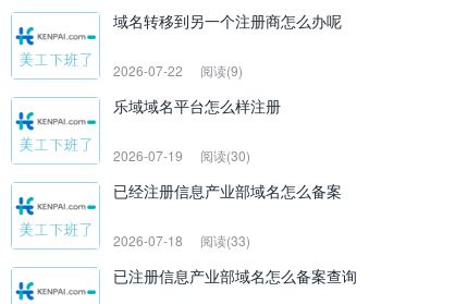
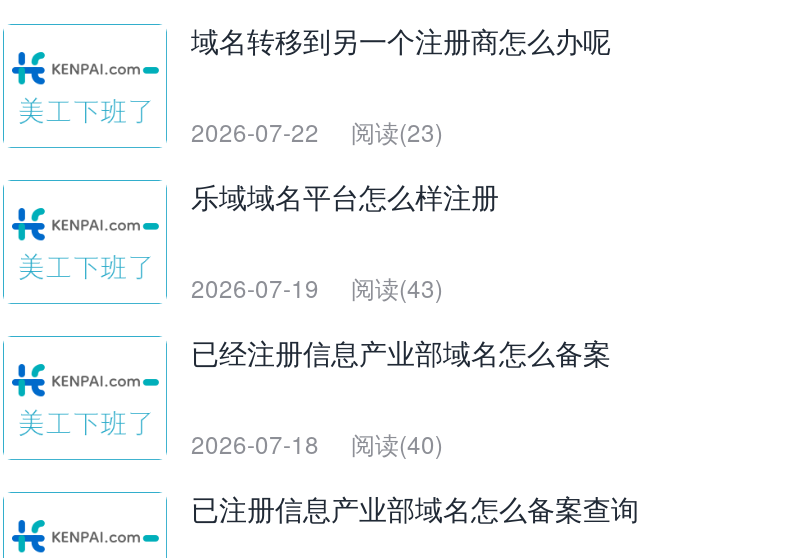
[113,61,243,80] 2026-07-22 阅读(9) -> [191,114,443,148] 2026-07-22 阅读(23)
[113,146,250,165] 2026-07-19 阅读(30) -> [191,270,443,304] 2026-07-19 阅读(43)
[113,231,250,250] 2026-07-18 阅读(33) -> [191,426,443,460] 2026-07-18 阅读(40)

